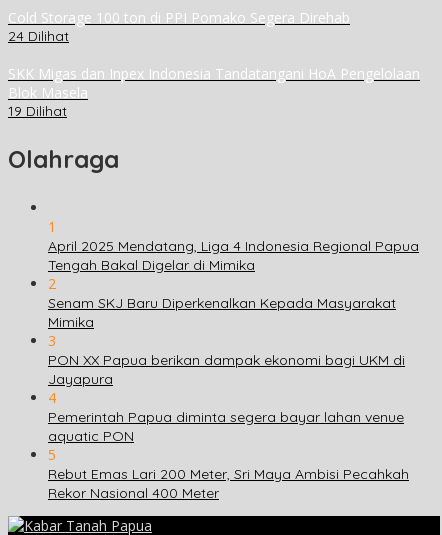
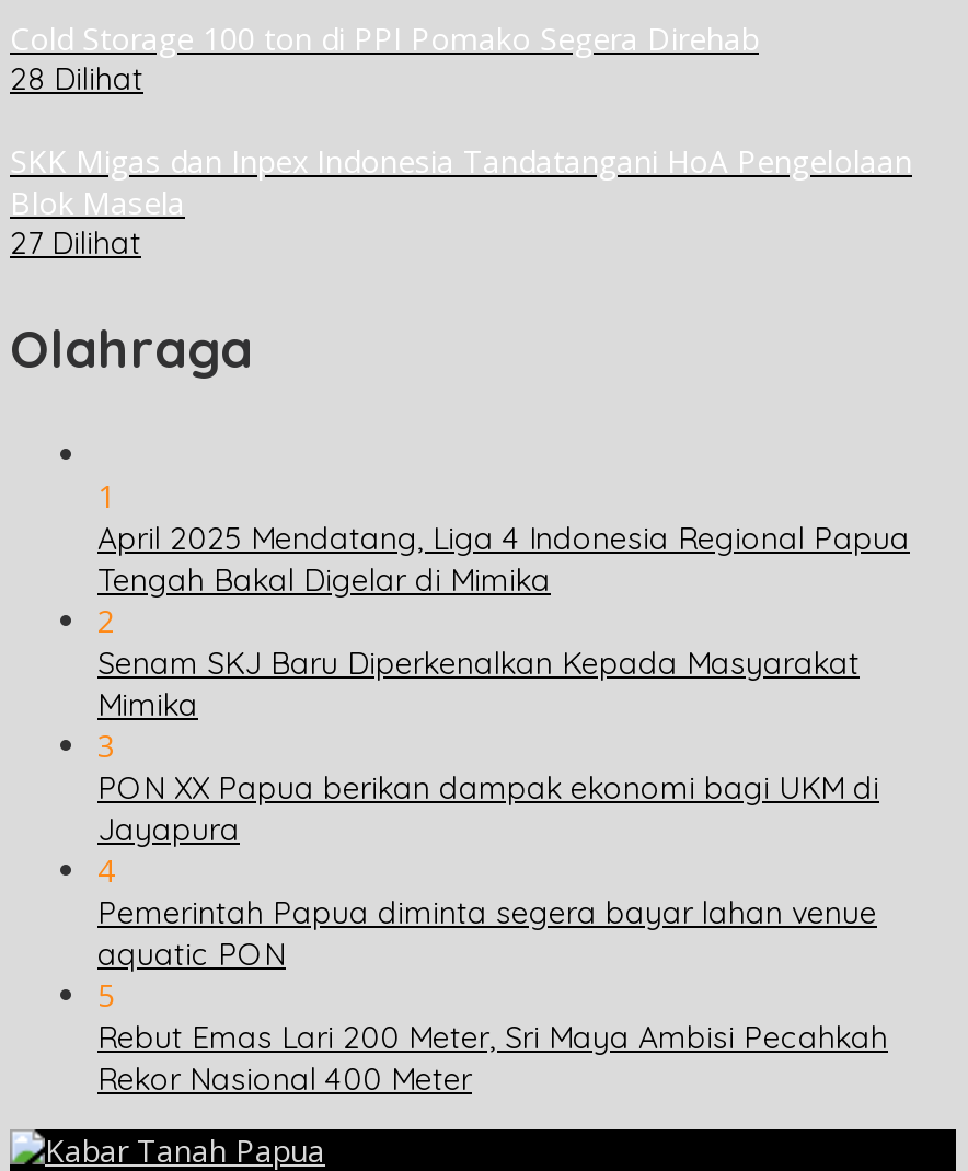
[8,27,69,45] 24 Dilihat -> [10,60,143,99] 28 Dilihat
[8,102,67,120] 19 Dilihat -> [10,224,141,263] 27 Dilihat

